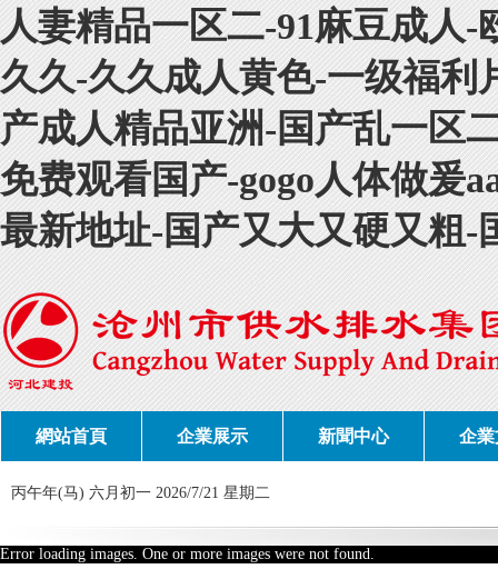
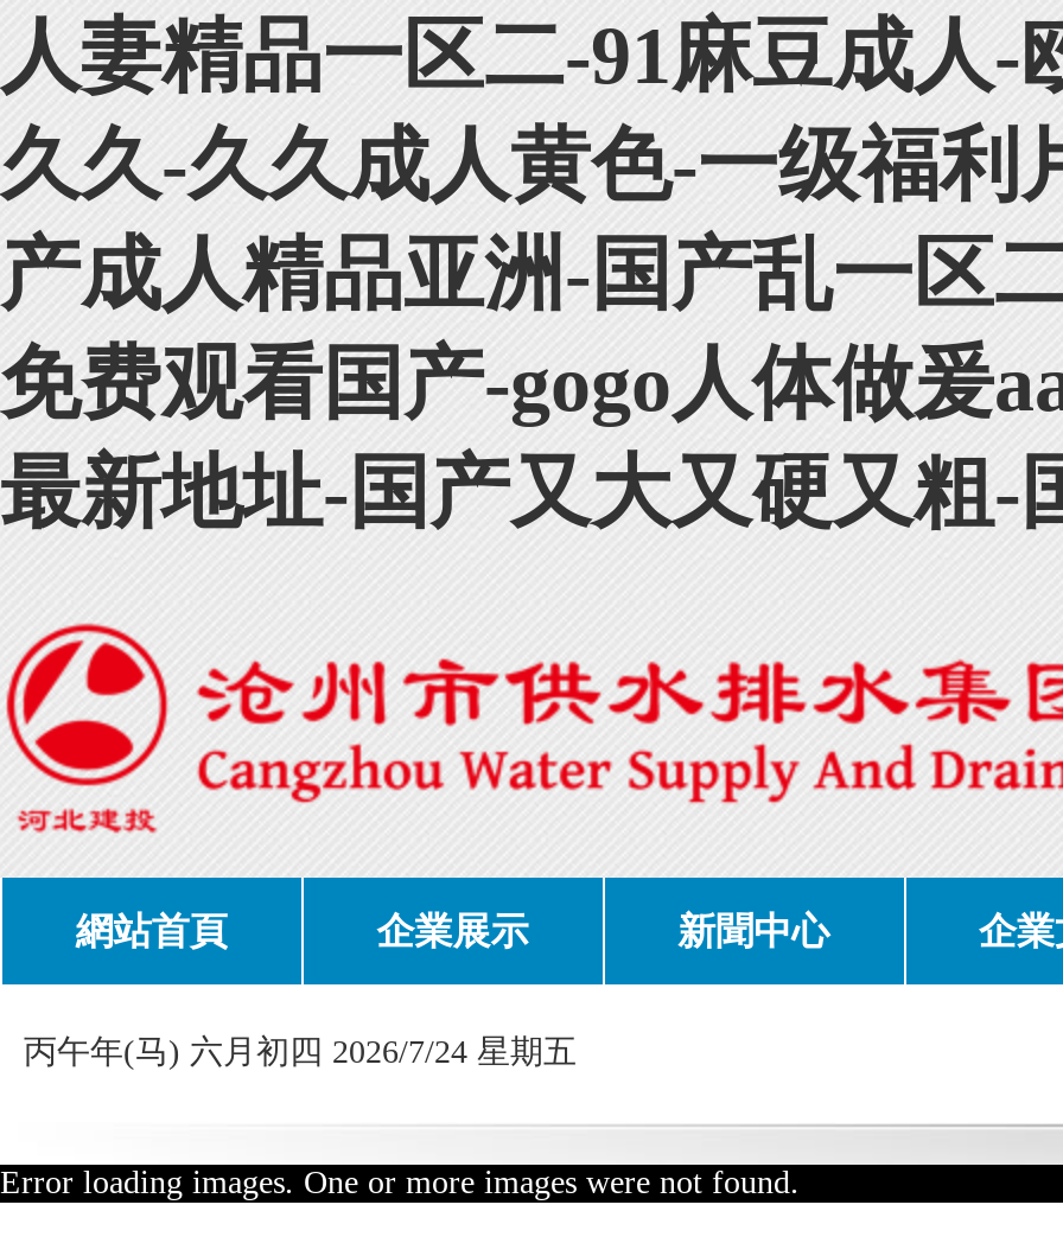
[11,485,270,501] 丙午年(马) 六月初一 2026/7/21 星期二 -> [24,1034,577,1070] 丙午年(马) 六月初四 2026/7/24 星期五

